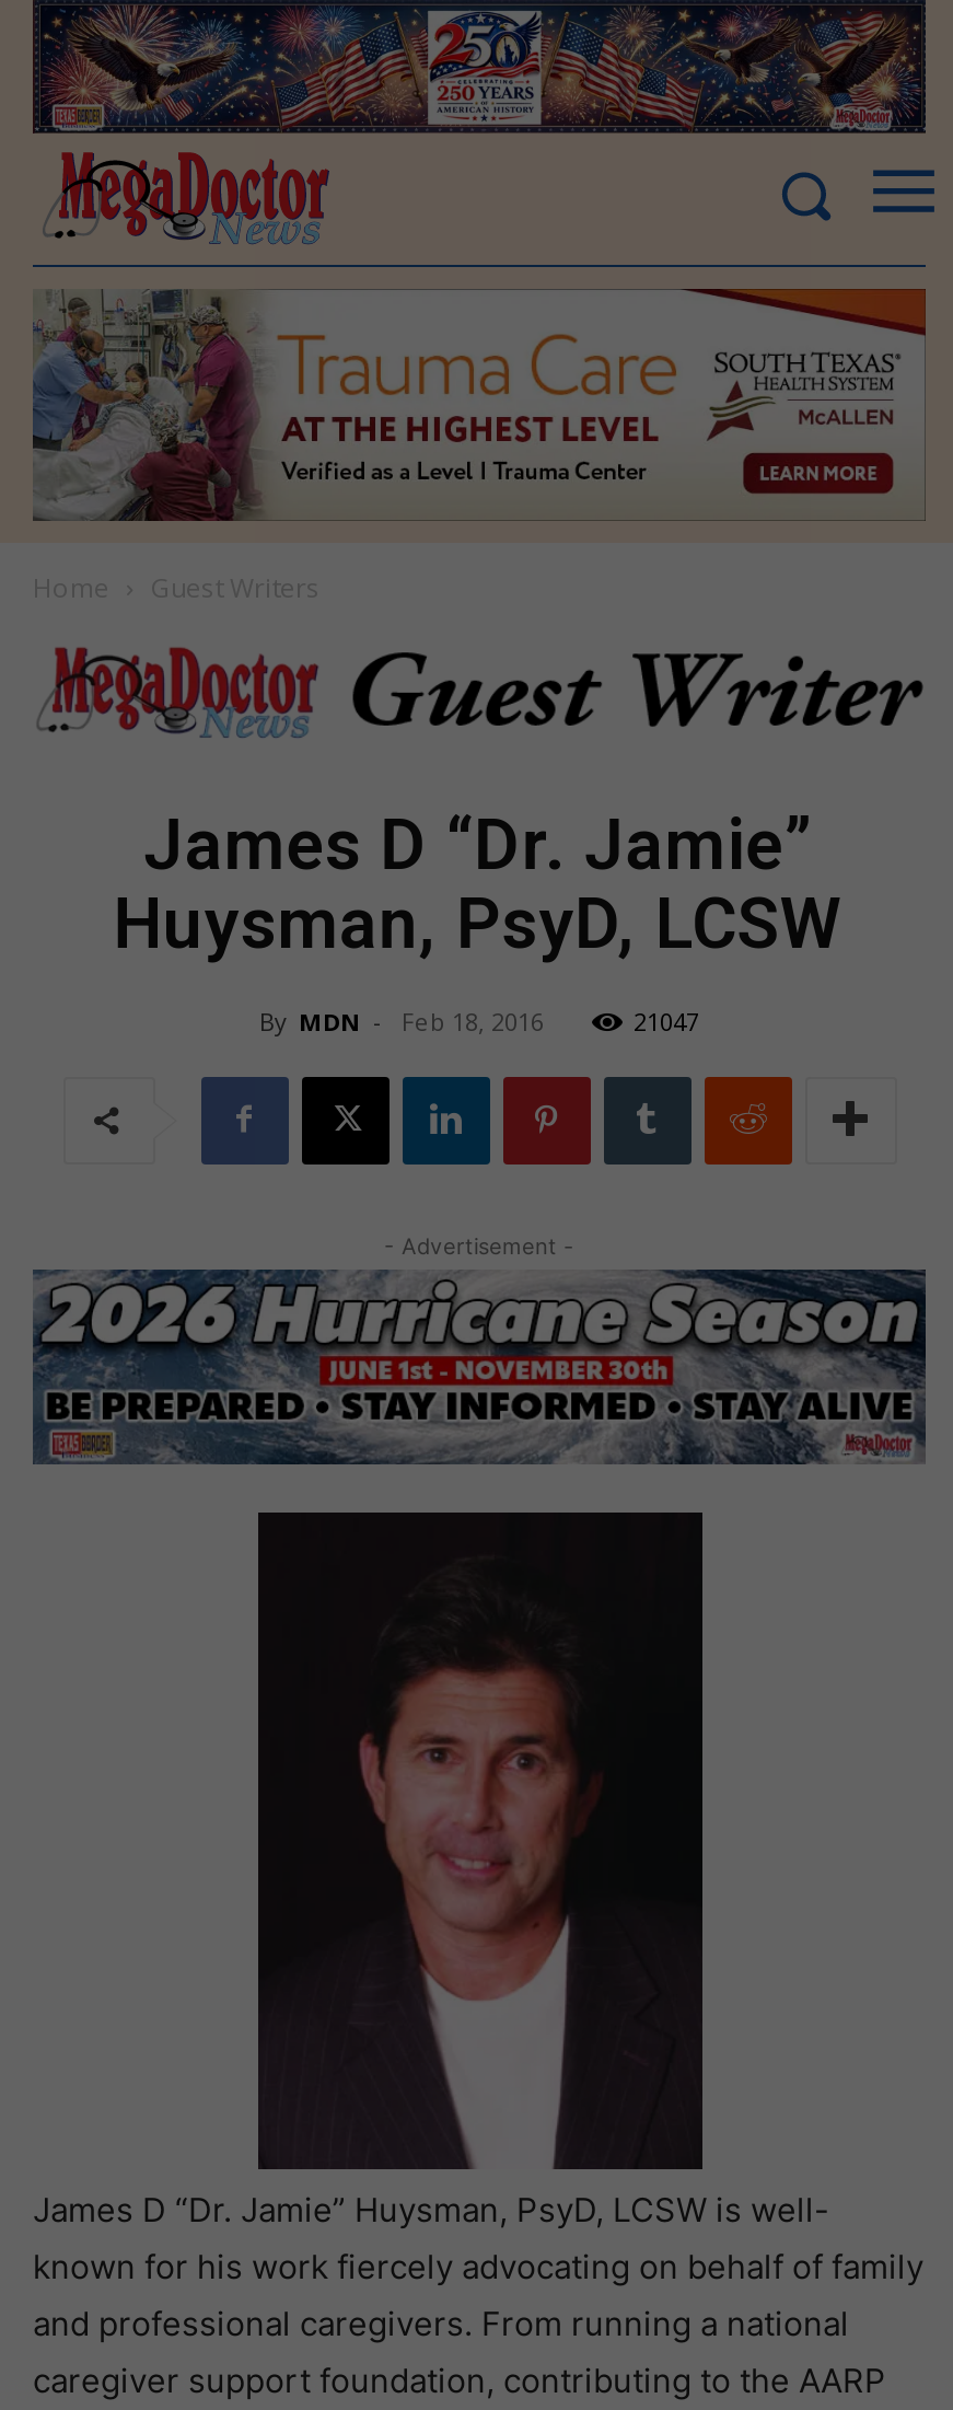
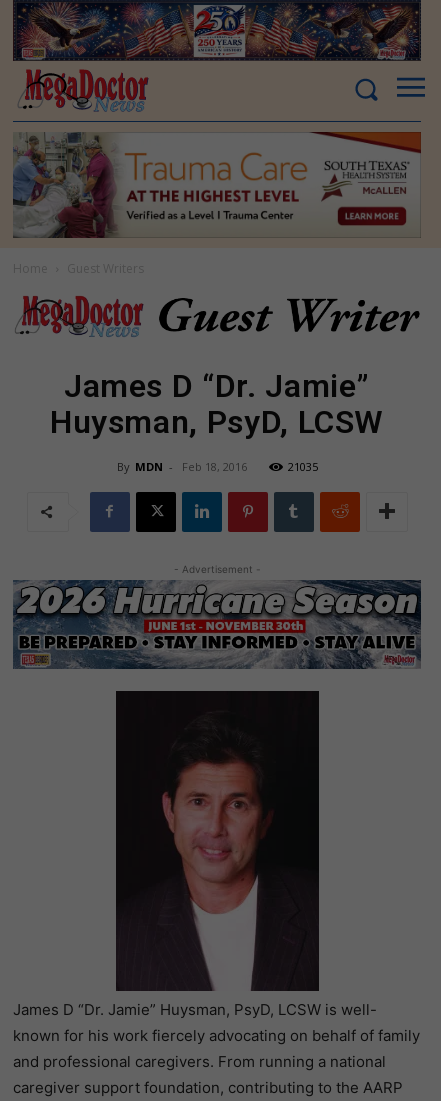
[634,1004,699,1036] 21047 -> [287,458,317,473] 21035

